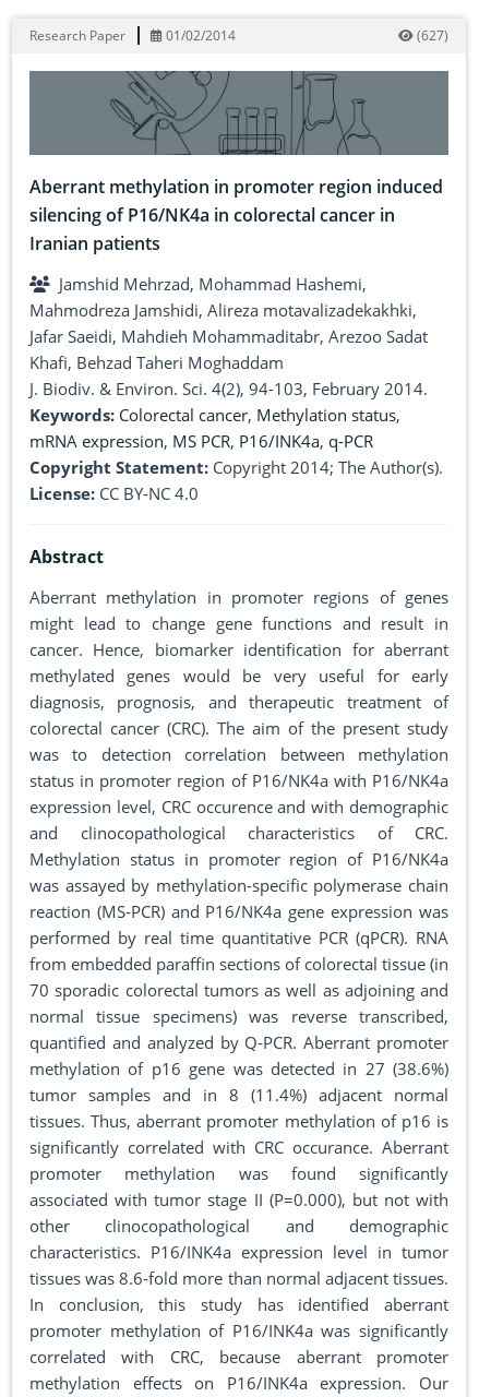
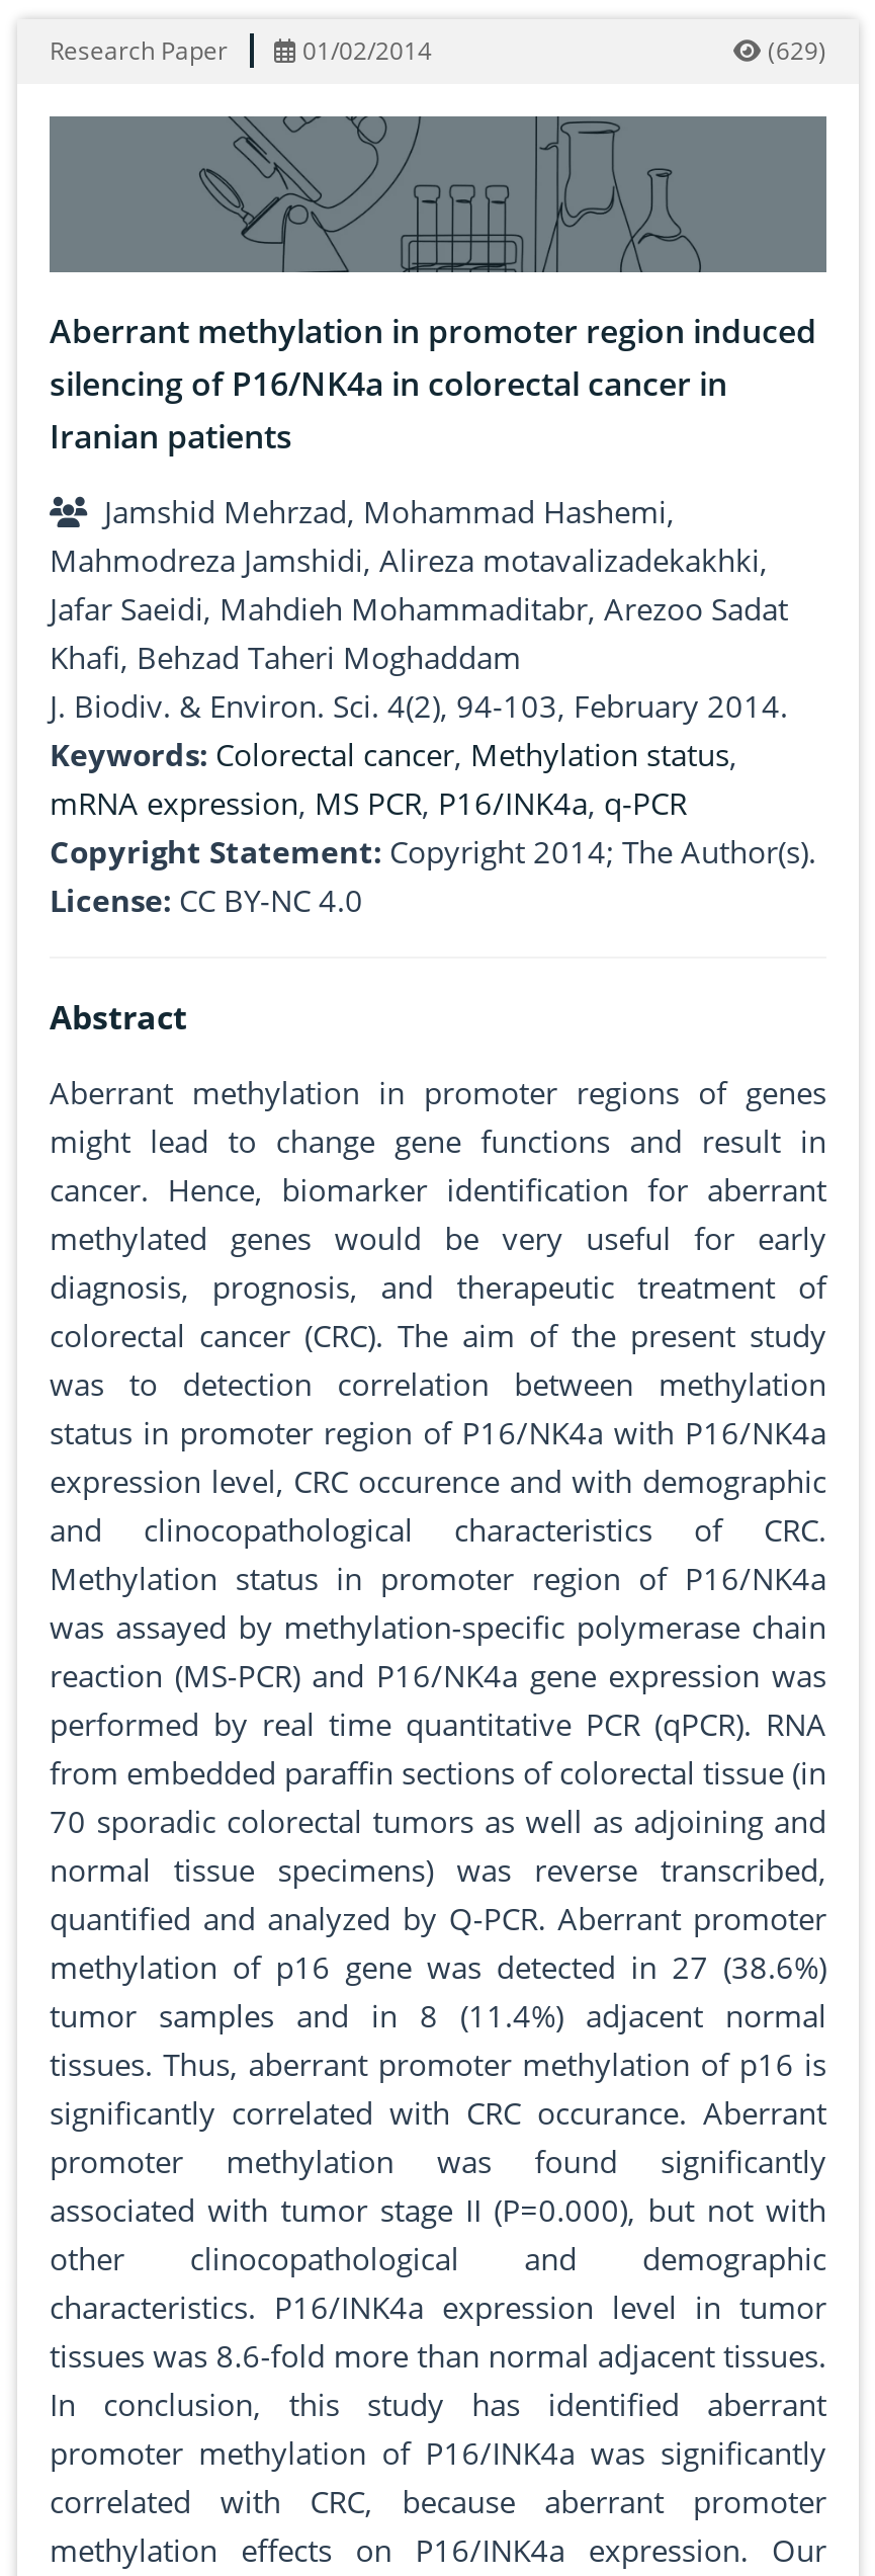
[417,26,448,45] (627) -> [768,33,826,68] (629)

